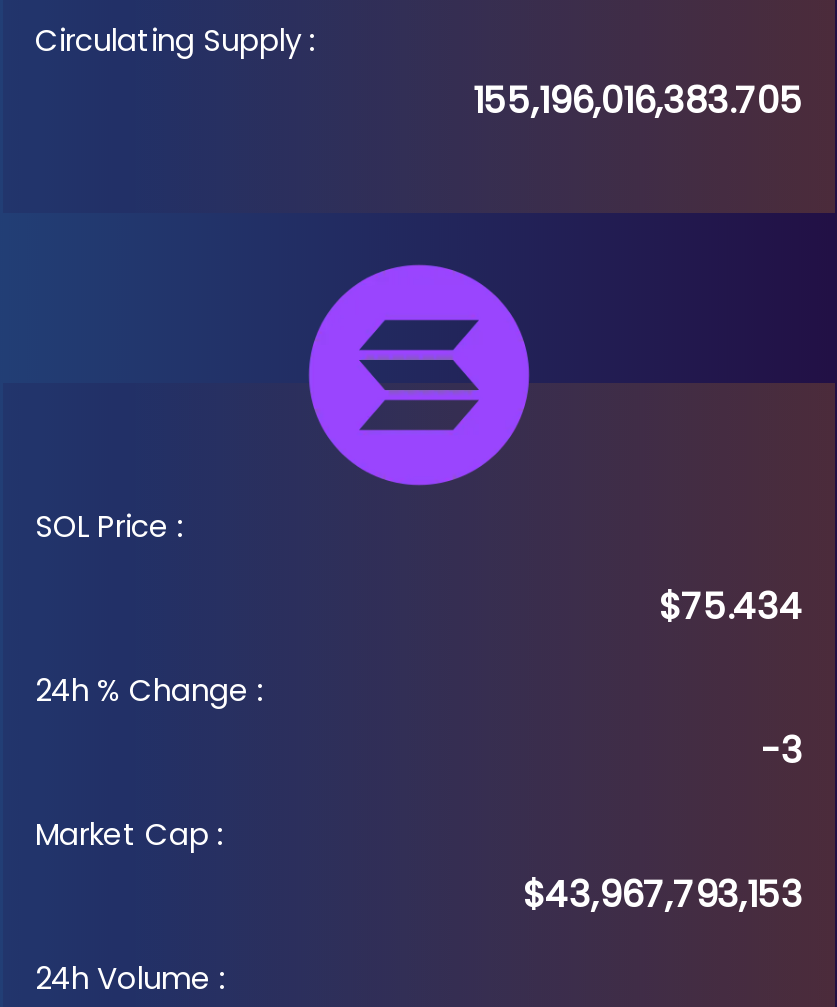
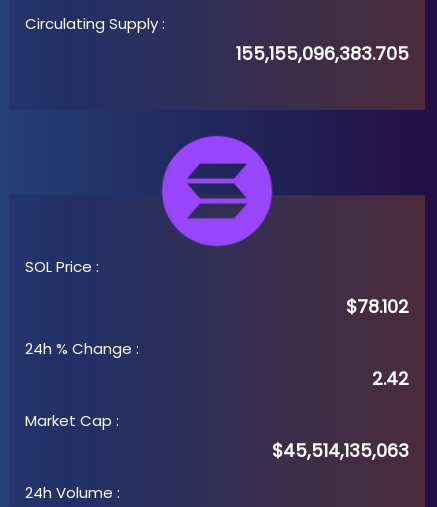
[473,75,803,125] 155,196,016,383.705 -> [236,41,409,66] 155,155,096,383.705
[659,581,803,631] $75.434 -> [346,294,409,319] $78.102
[761,725,803,775] -3 -> [372,366,409,391] 2.42
[523,869,803,919] $43,967,793,153 -> [272,438,409,463] $45,514,135,063

